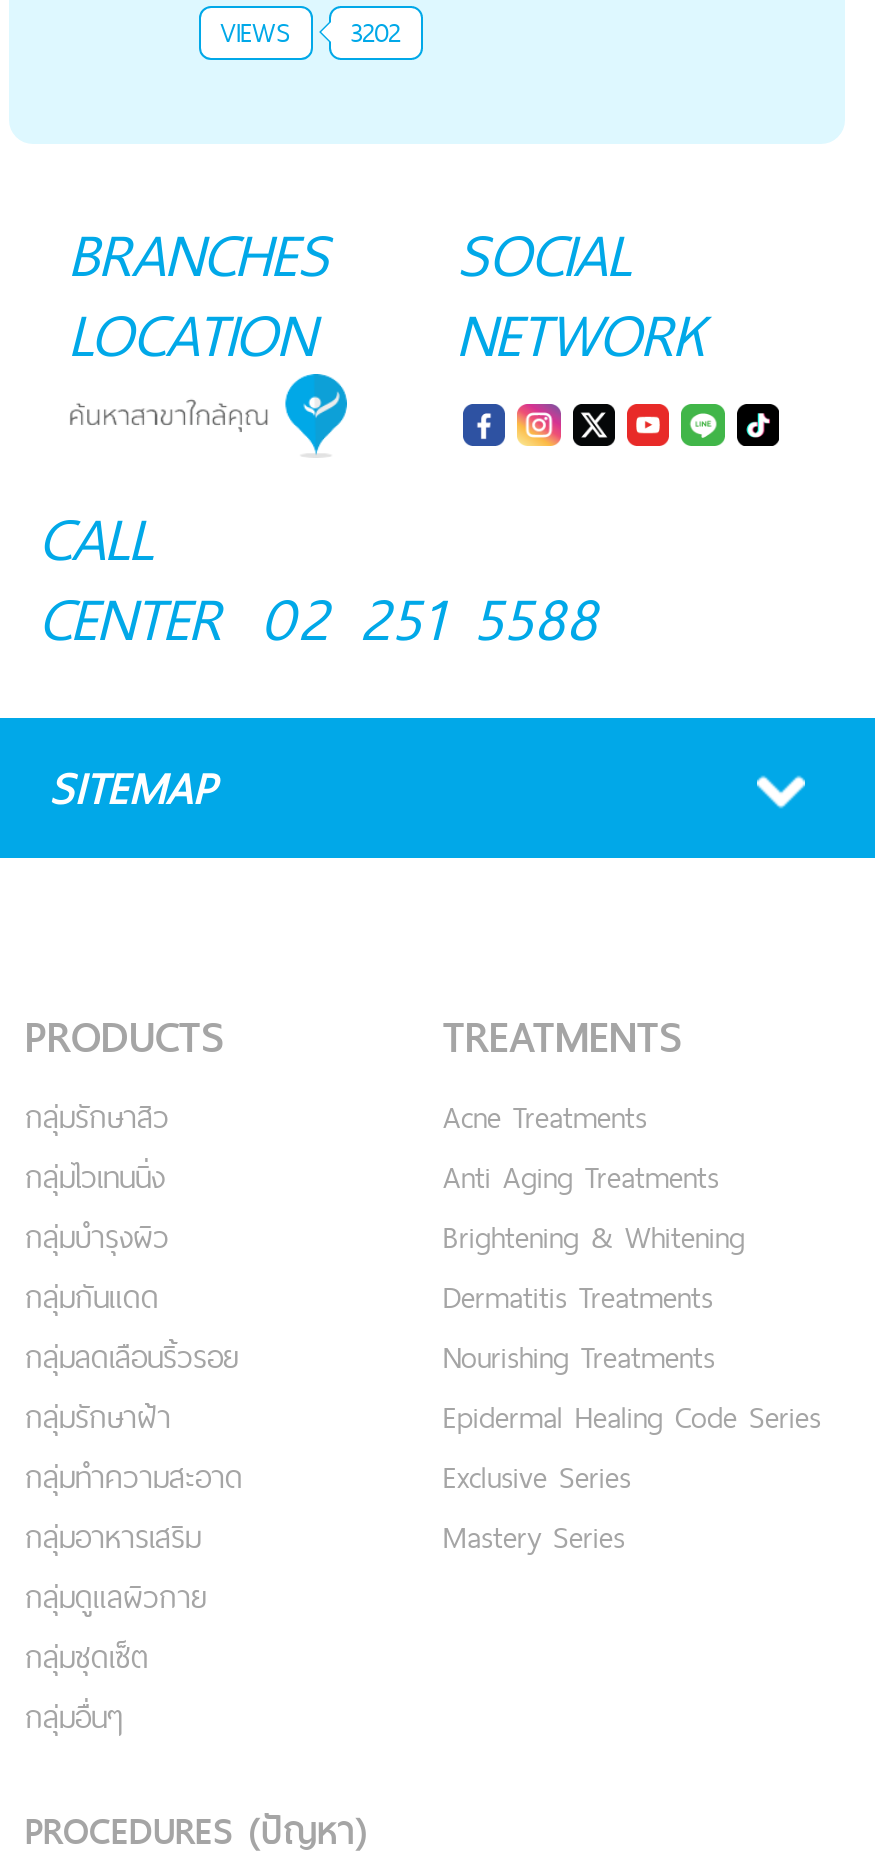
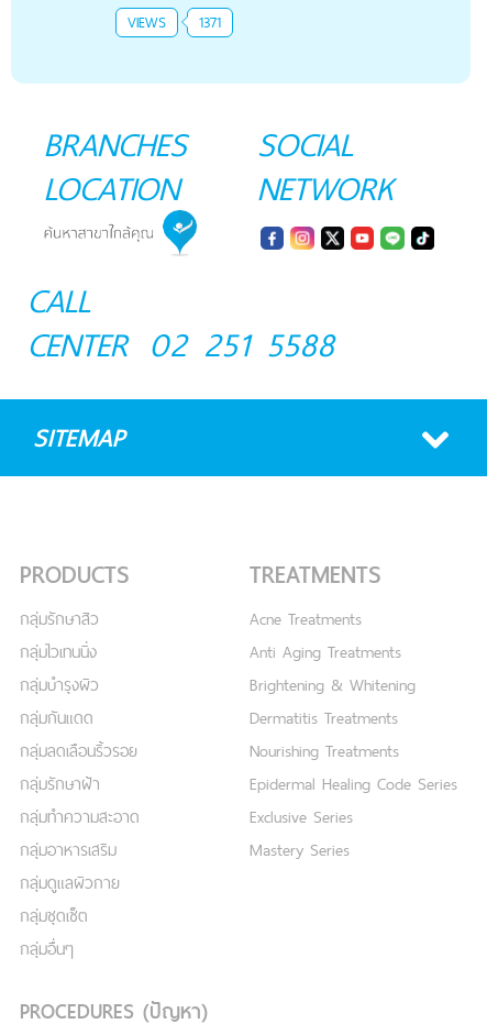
[220,9,400,53] VIEWS 3202 -> [127,9,221,34] VIEWS 1371

